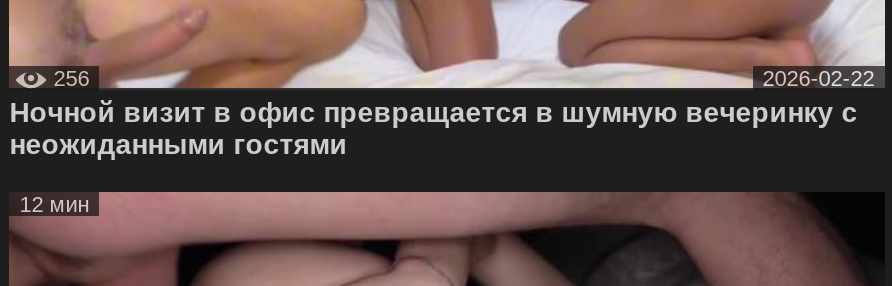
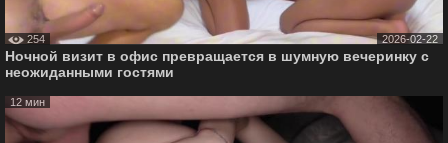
[53,65,89,89] 256 -> [27,33,45,45] 254

